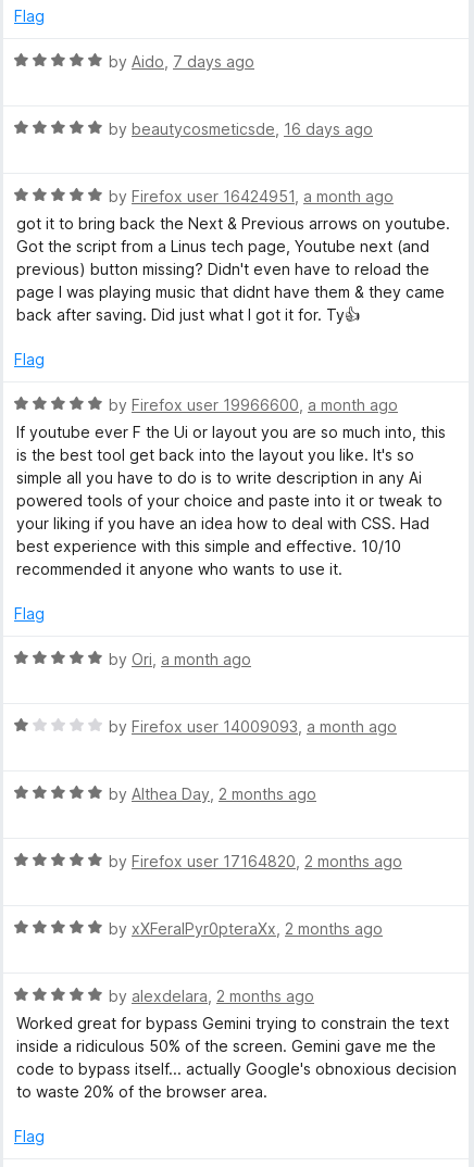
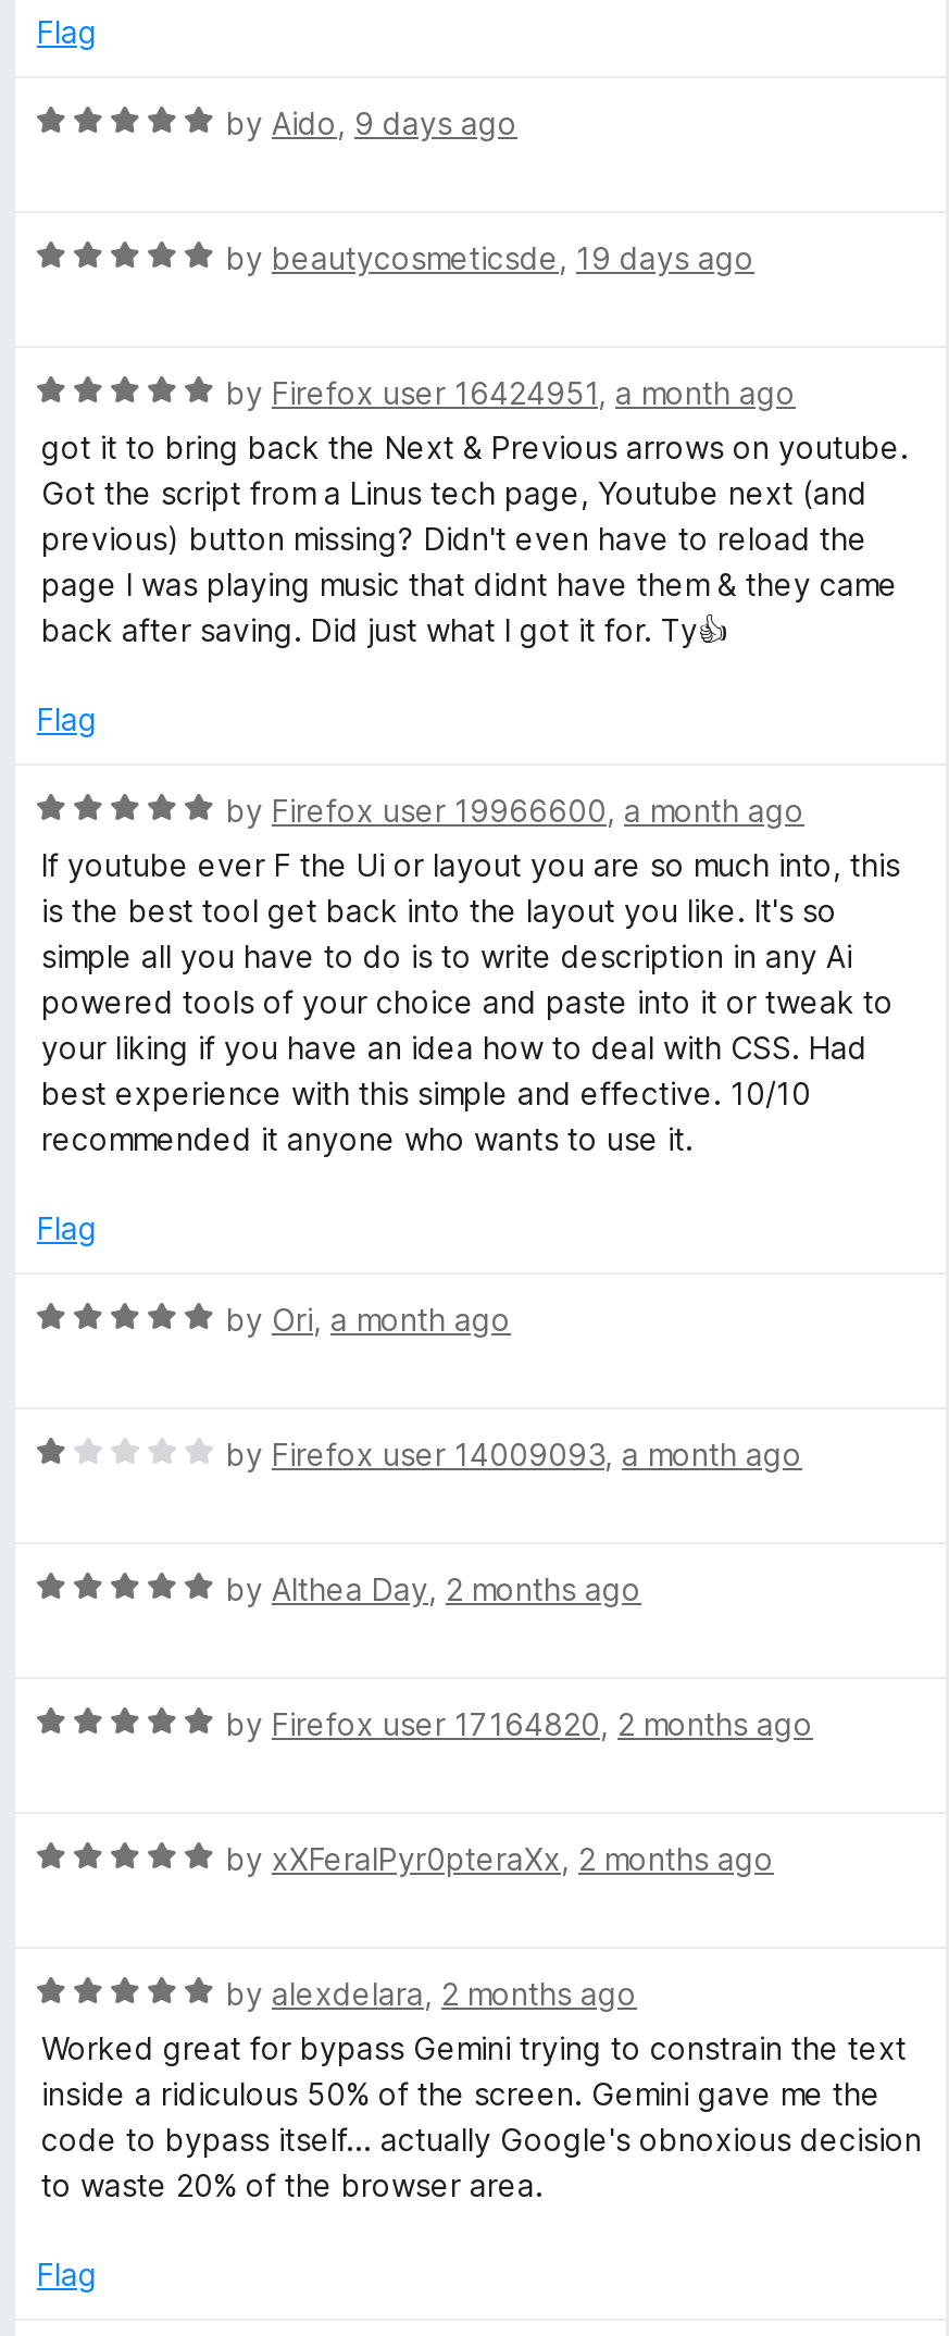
[109,52,254,71] by Aido, 7 days ago -> [226,104,517,141] by Aido, 9 days ago
[109,120,373,138] by beautycosmeticsde, 16 days ago -> [226,239,754,276] by beautycosmeticsde, 19 days ago

